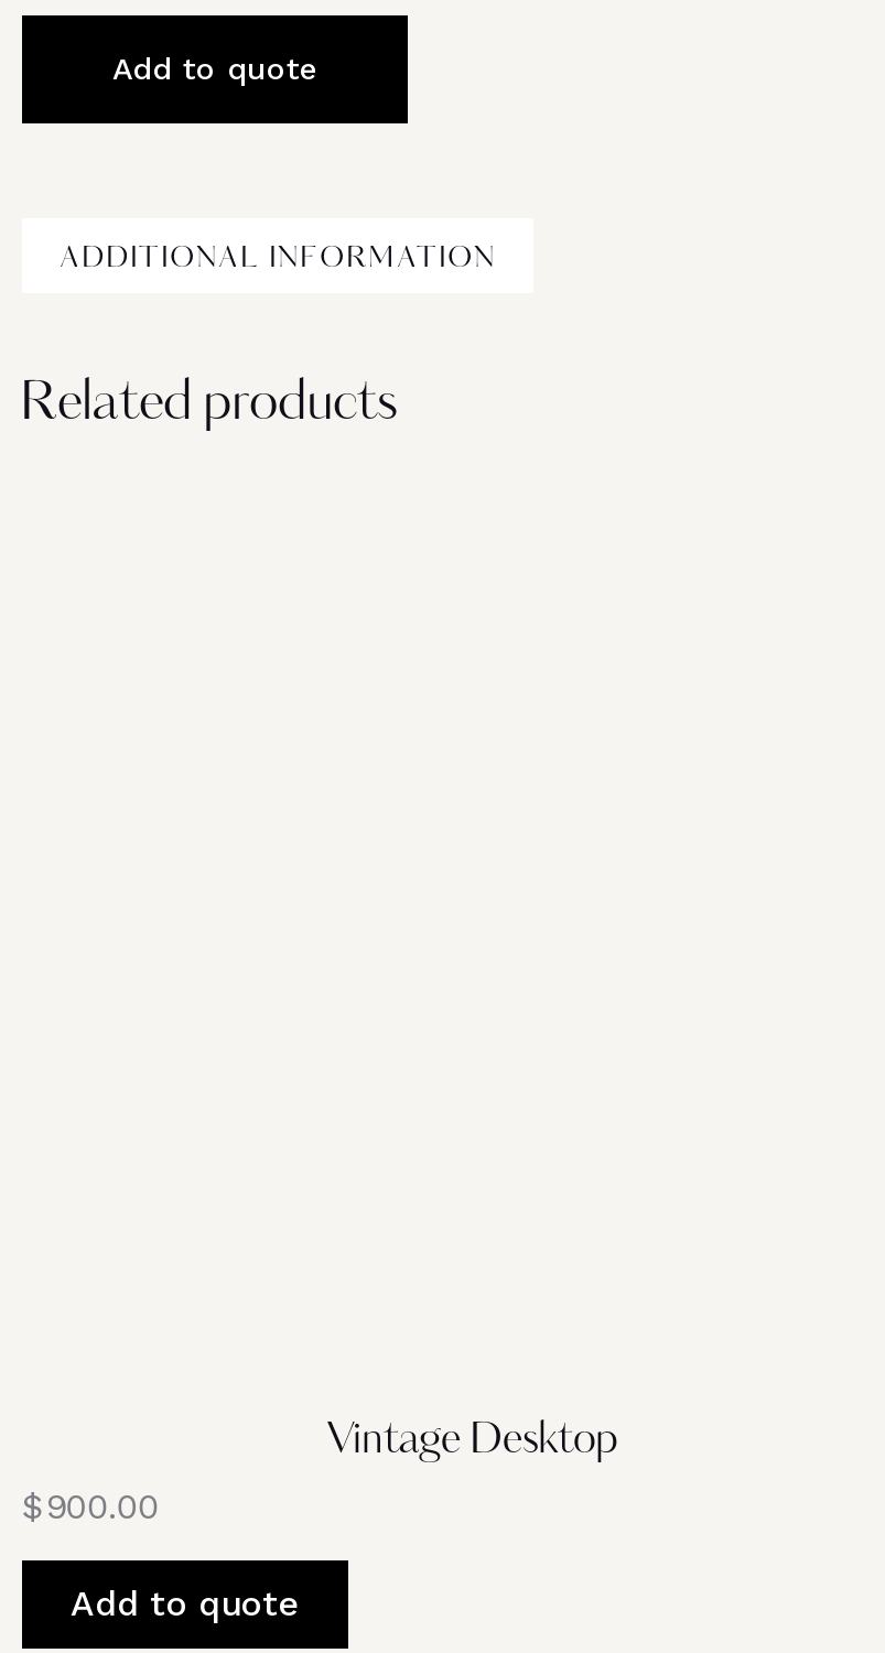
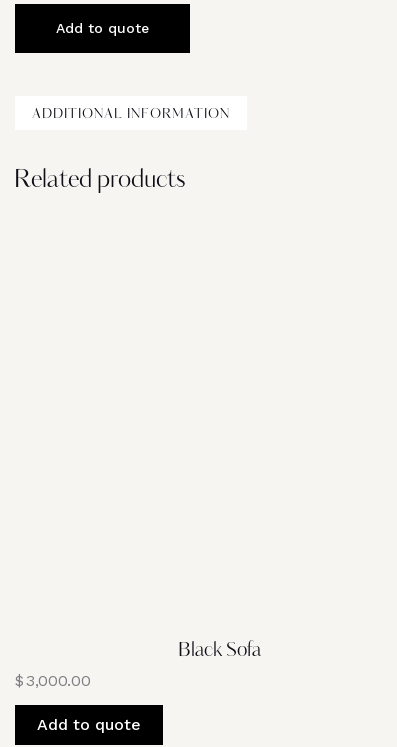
[326,1421,617,1463] Vintage Desktop -> [177,642,260,661] Black Sofa
[22,1485,159,1527] $900.00 -> [15,671,90,690] $3,000.00

